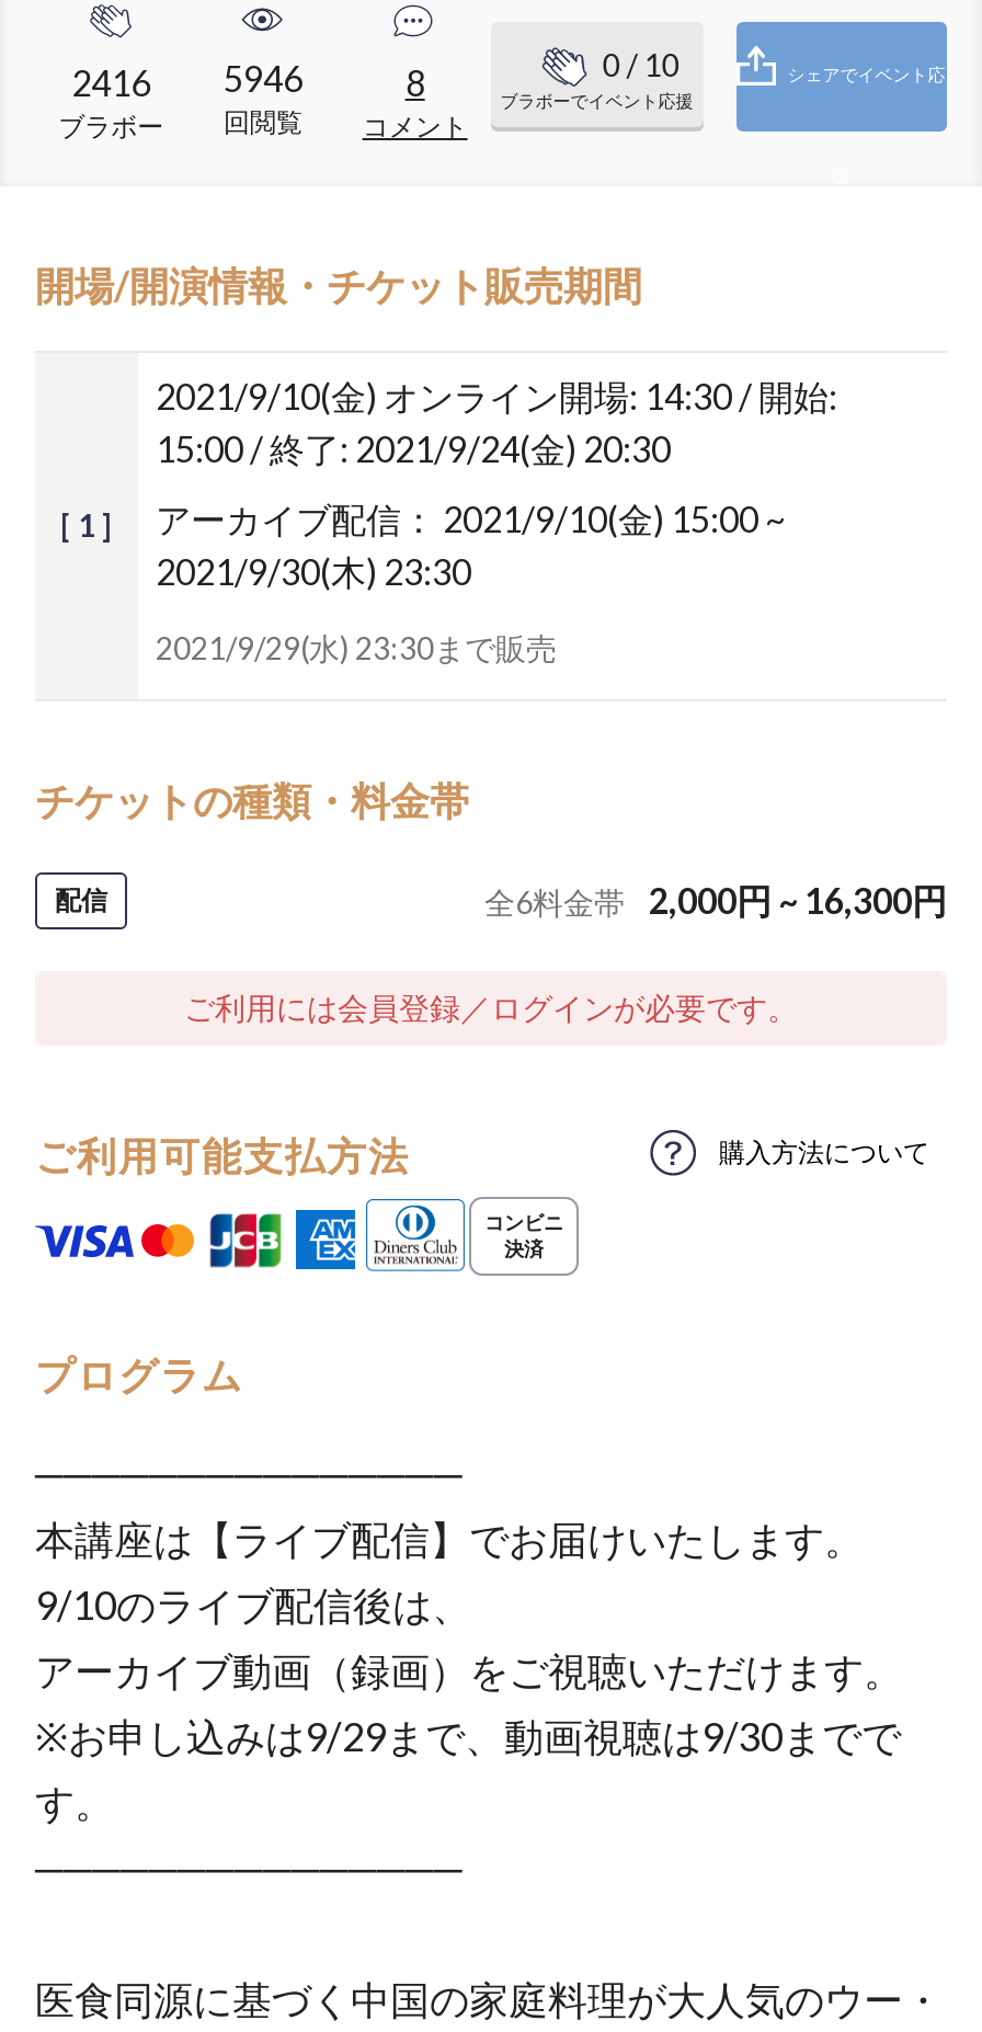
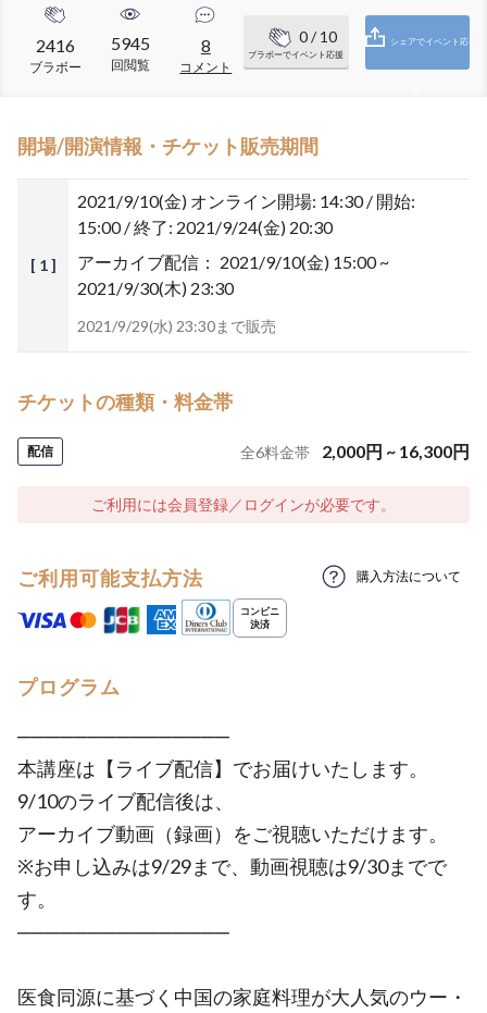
[72,57,302,102] 2416 5946 -> [36,33,150,55] 2416 5945

